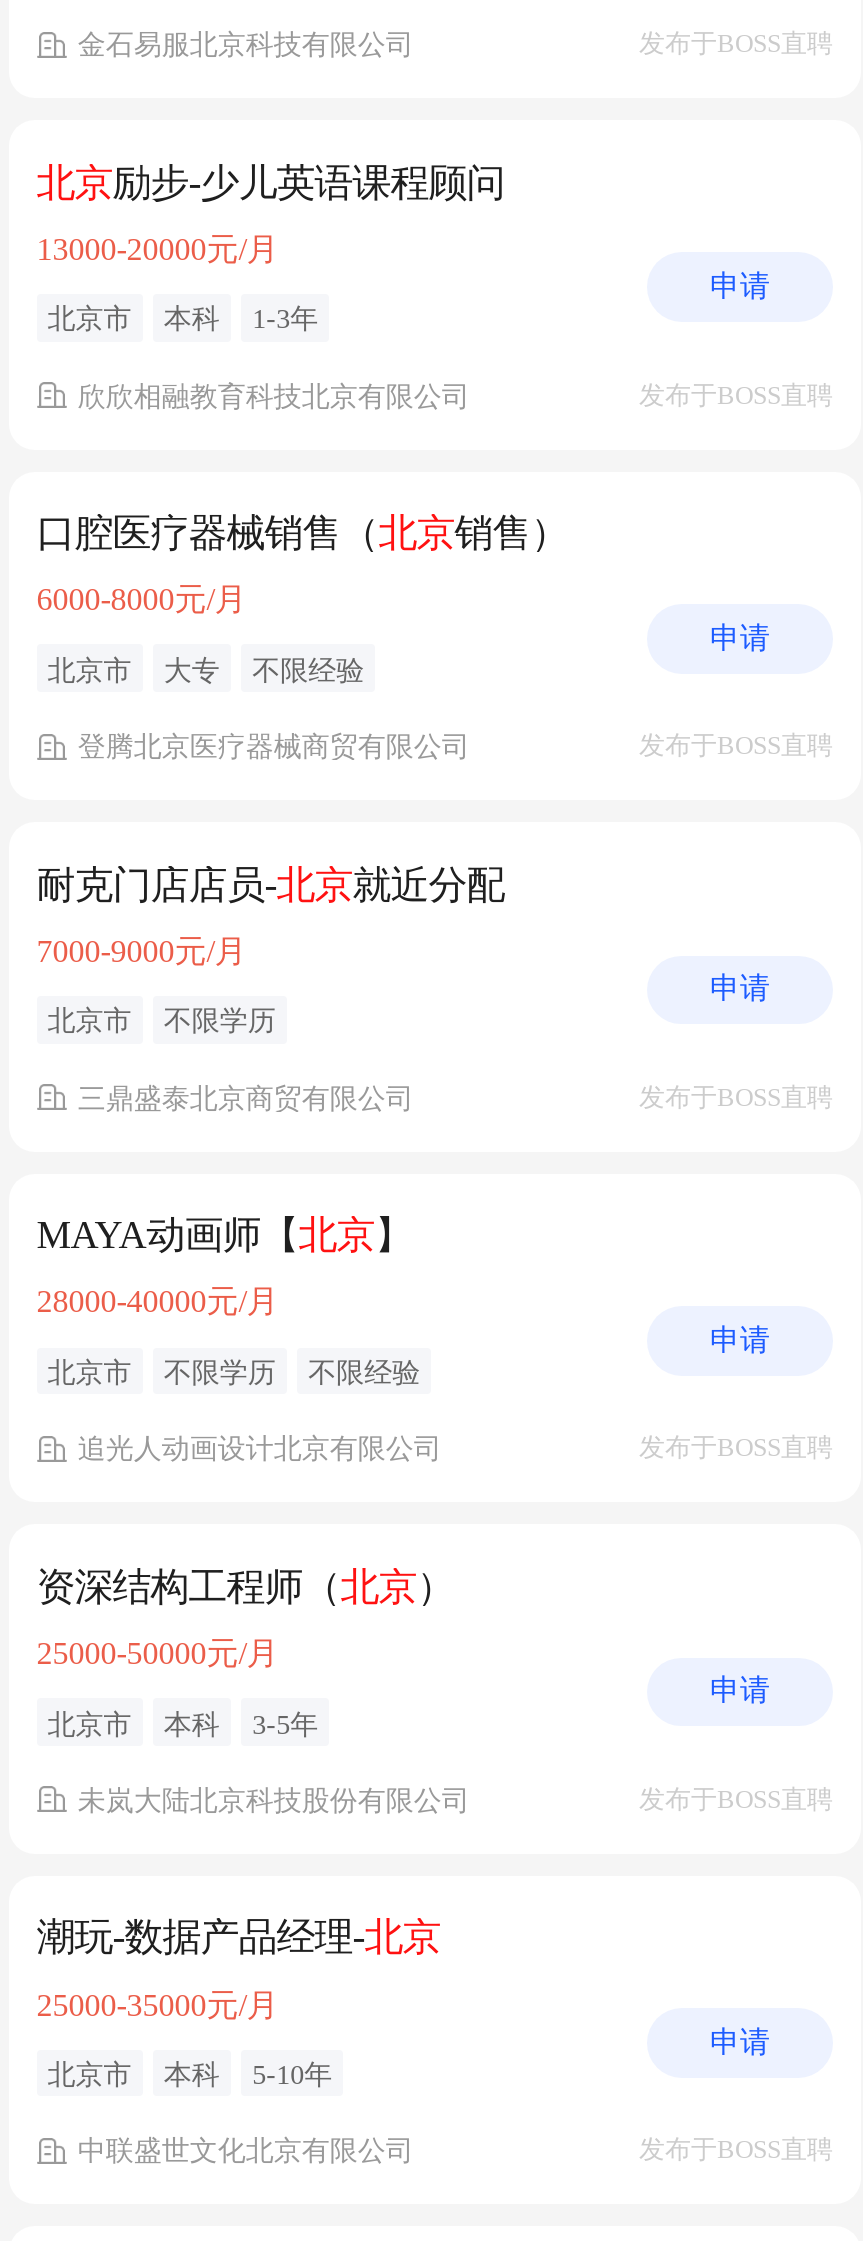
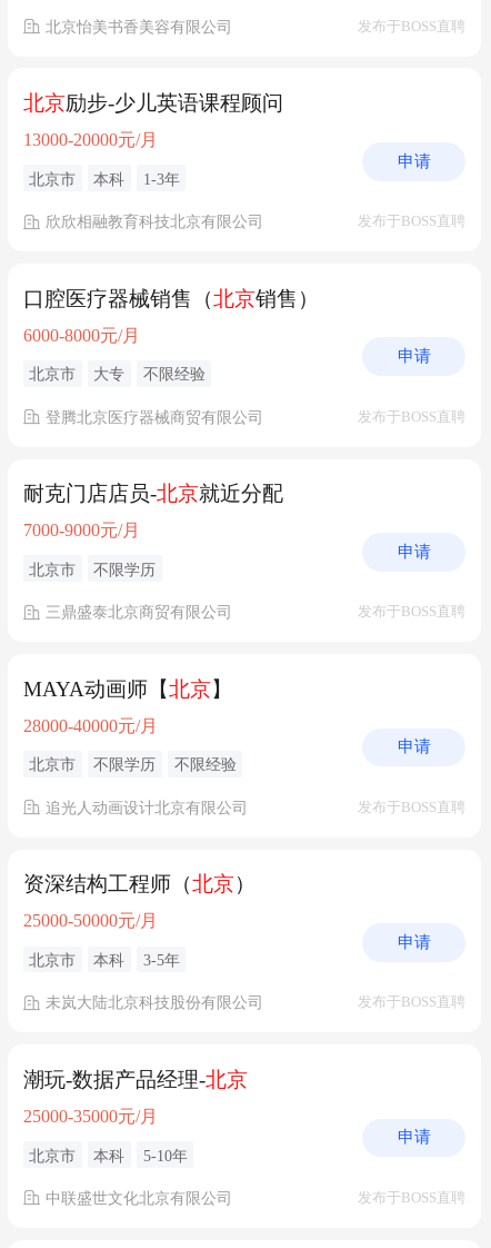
[78,28,414,60] 金石易服北京科技有限公司 -> [46,17,233,35] 北京怡美书香美容有限公司

